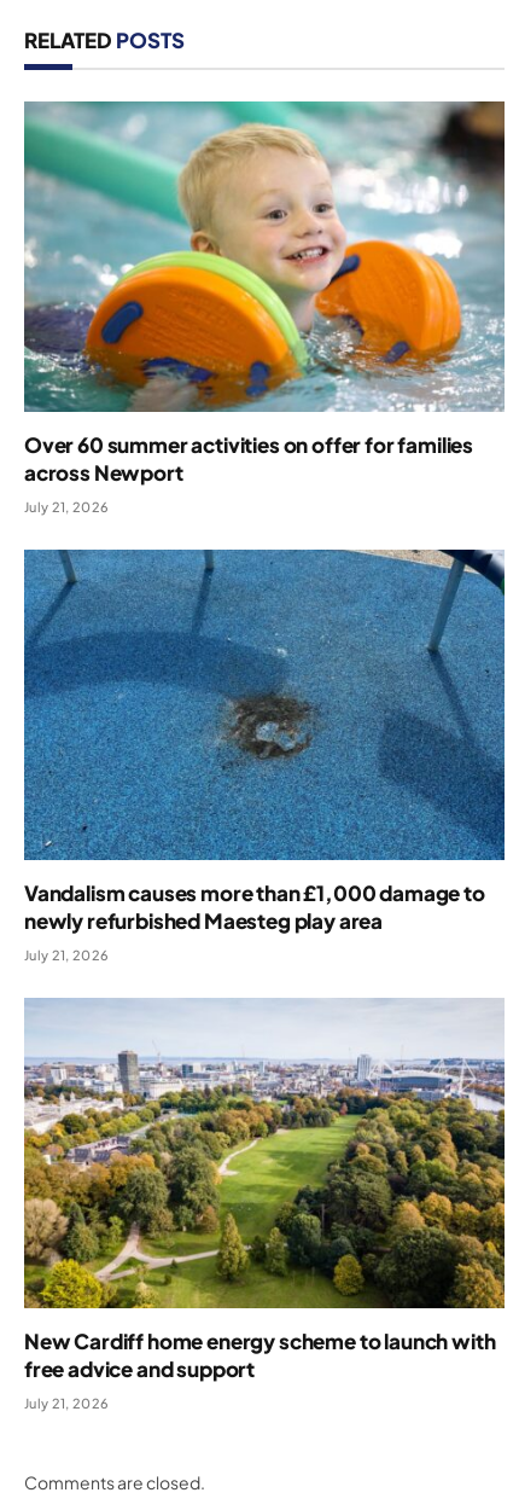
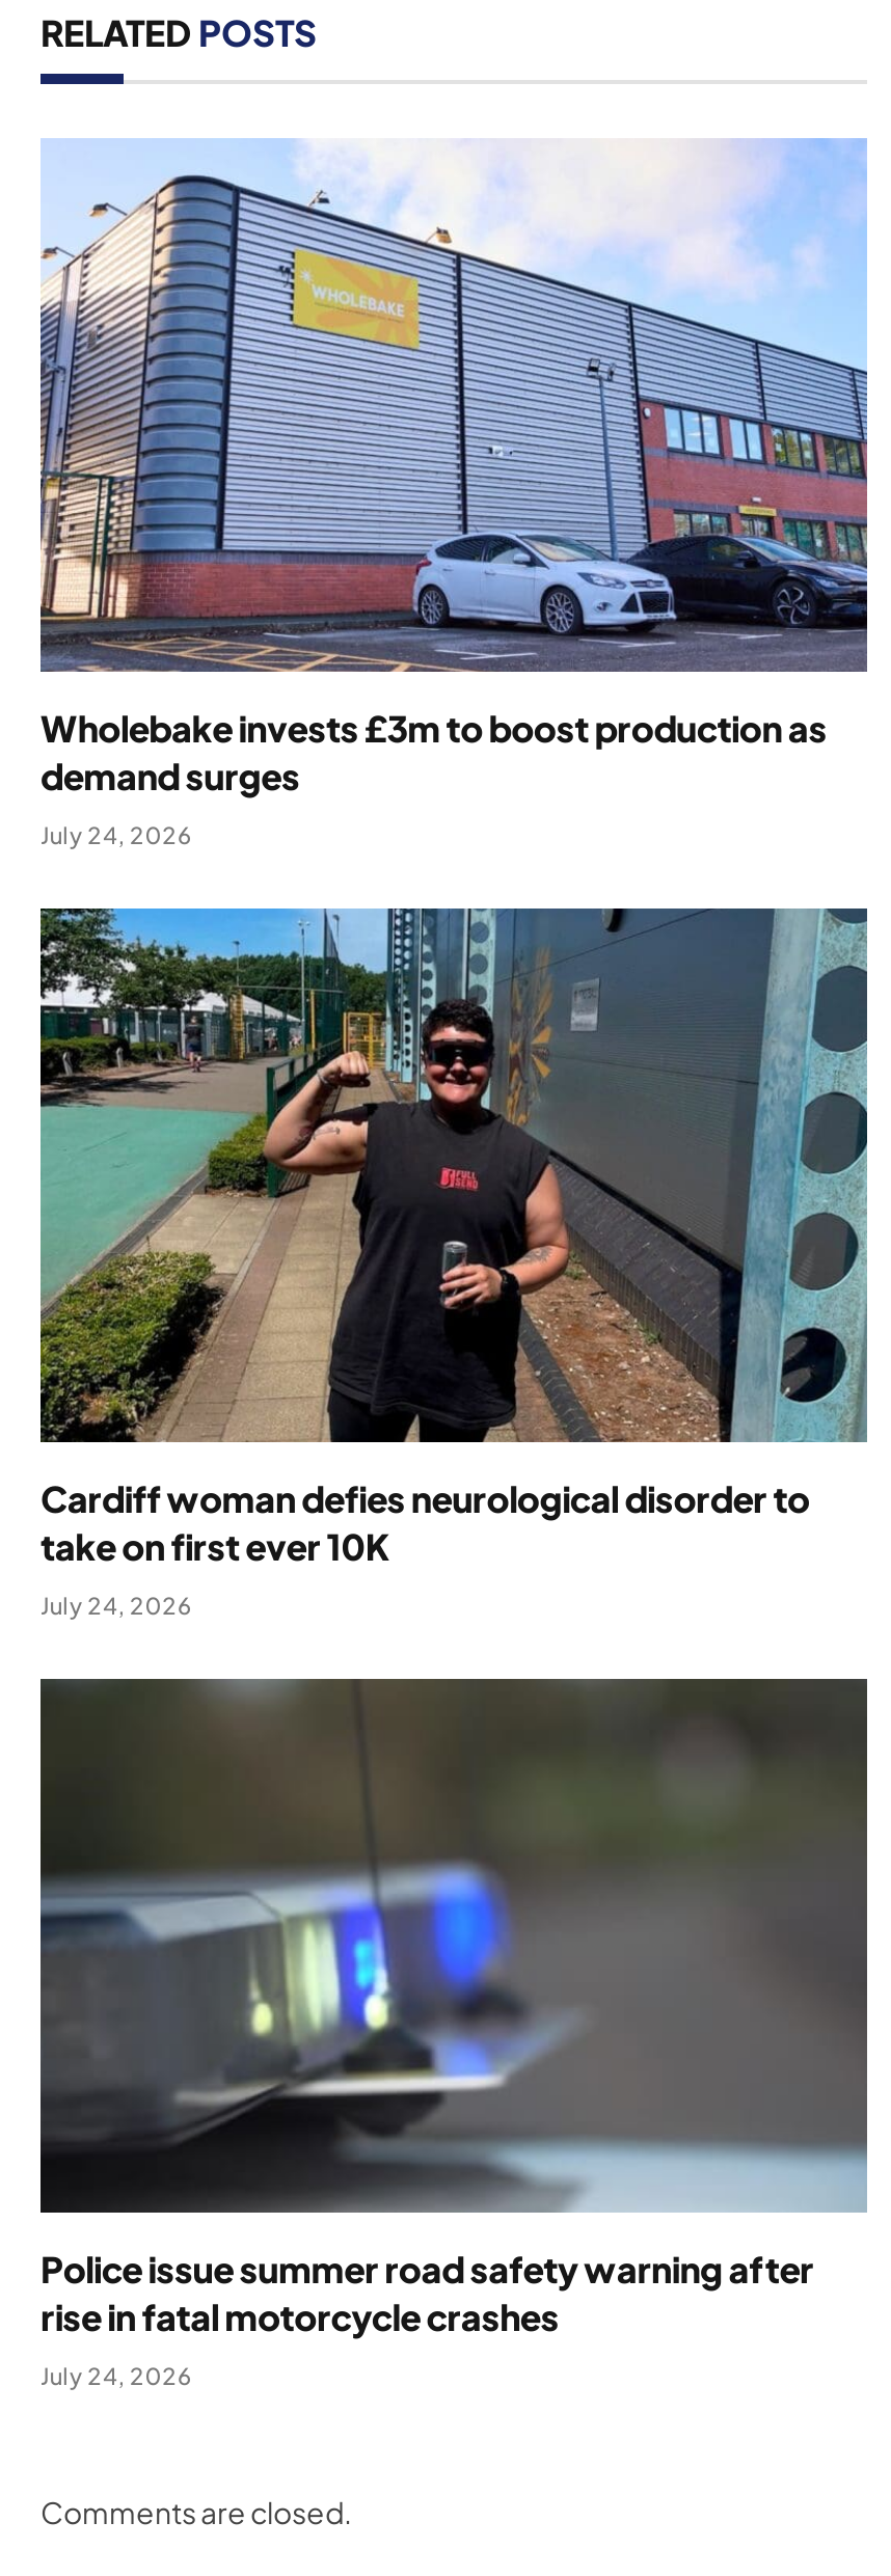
[23,100,506,486] [image] | Over 60 summer activities on offer for families | across Newport -> [38,138,867,798] [image] | Wholebake invests £3m to boost production as | demand surges
[24,499,109,515] July 21, 2026 -> [40,821,193,848] July 24, 2026
[23,548,505,934] [image] | Vandalism causes more than £1,000 damage to | newly refurbished Maesteg play area -> [38,906,867,1568] [image] | Cardiff woman defies neurological disorder to | take on first ever 10K
[24,947,109,963] July 21, 2026 -> [40,1591,193,1618] July 24, 2026
[23,998,506,1381] [image] | New Cardiff home energy scheme to launch with | free advice and support -> [38,1677,869,2338] [image] | Police issue summer road safety warning after | rise in fatal motorcycle crashes
[24,1395,109,1410] July 21, 2026 -> [40,2361,193,2388] July 24, 2026

